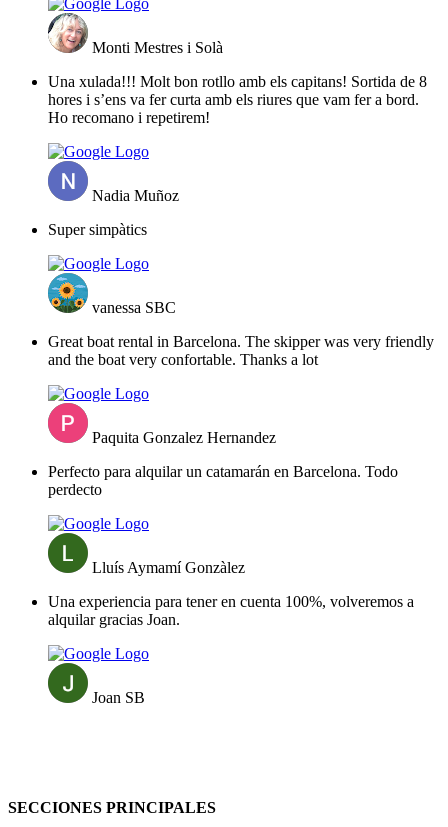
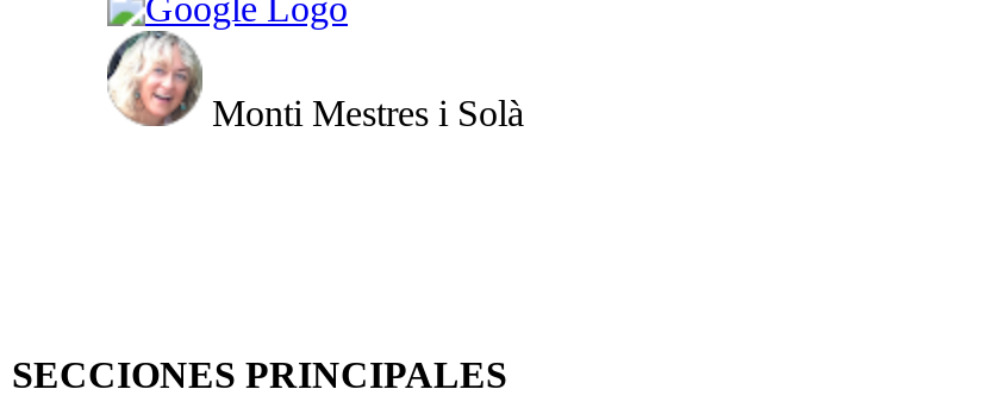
[48,72,427,125] Una xulada!!! Molt bon rotllo amb els capitans! Sortida de 8 | hores i s’ens va fer curta amb els riures que vam fer a bord. | Ho recomano i repetirem! -> none
[48,186,179,237] Nadia Muñoz | Super simpàtics -> none
[48,298,434,367] vanessa SBC | Great boat rental in Barcelona. The skipper was very friendly | and the boat very confortable. Thanks a lot -> none
[47,385,398,497] [image] | Paquita Gonzalez Hernandez | Perfecto para alquilar un catamarán en Barcelona. Todo | perdecto -> none
[47,515,414,627] [image] | Lluís Aymamí Gonzàlez | Una experiencia para tener en cuenta 100%, volveremos a | alquilar gracias Joan. -> none
[47,662,145,705] [image] | Joan SB -> none

